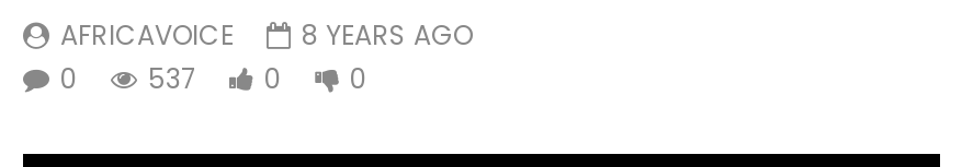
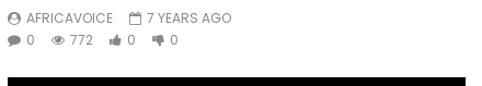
[60,16,473,53] AFRICAVOICE 8 YEARS AGO -> [26,9,231,27] AFRICAVOICE 7 YEARS AGO
[60,60,367,97] 0 537 0 0 -> [26,30,179,49] 0 772 0 0

